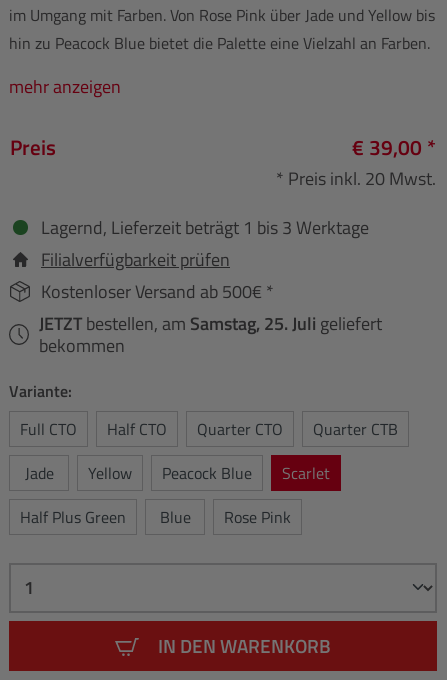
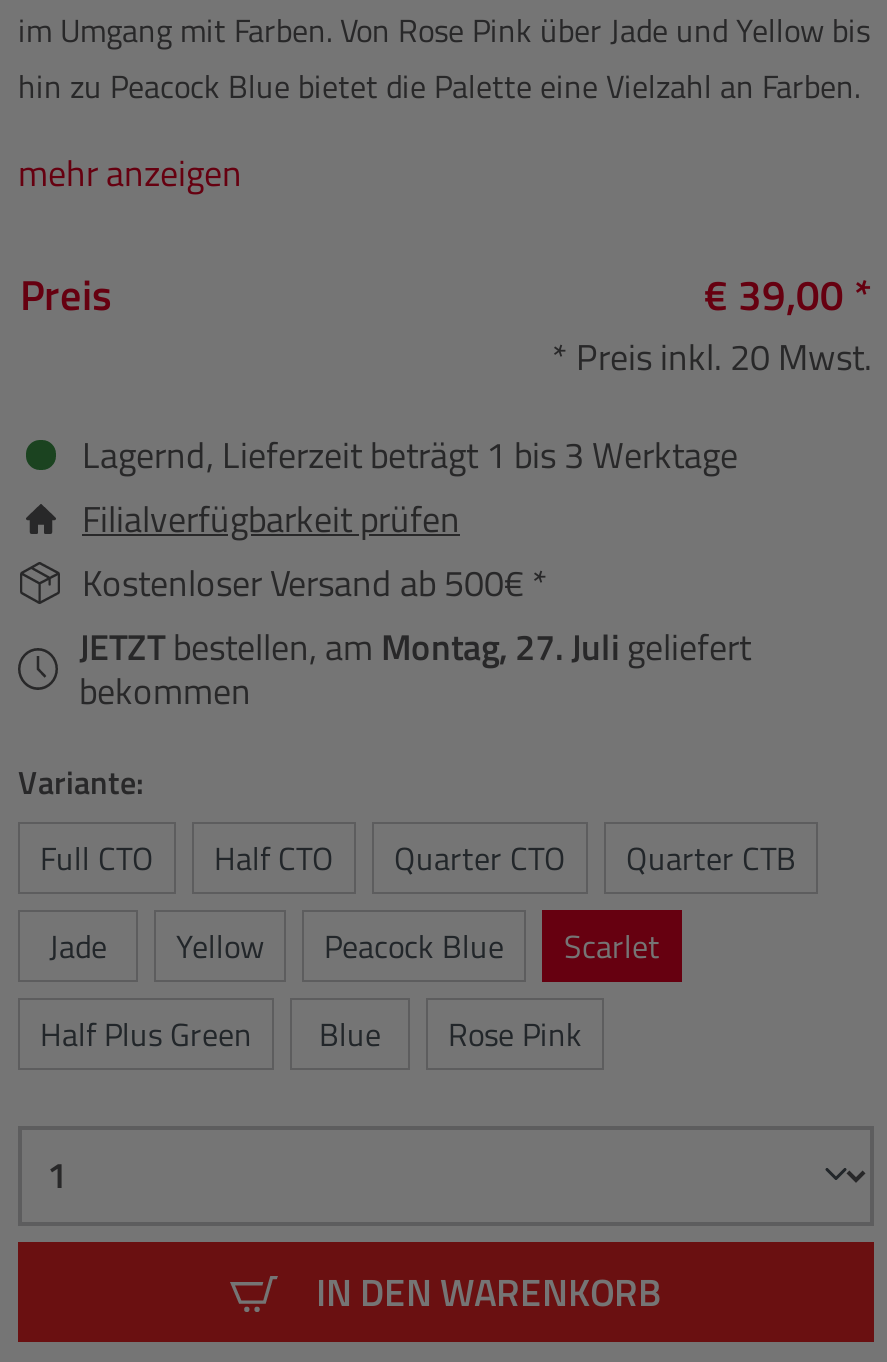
[39,309,382,336] JETZTbestellen, am Samstag, 25. Juli geliefert -> [79,619,751,673] JETZTbestellen, am Montag, 27. Juli geliefert

